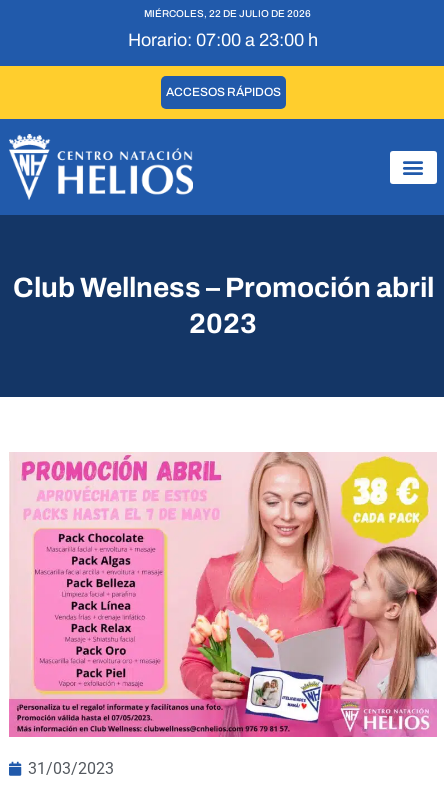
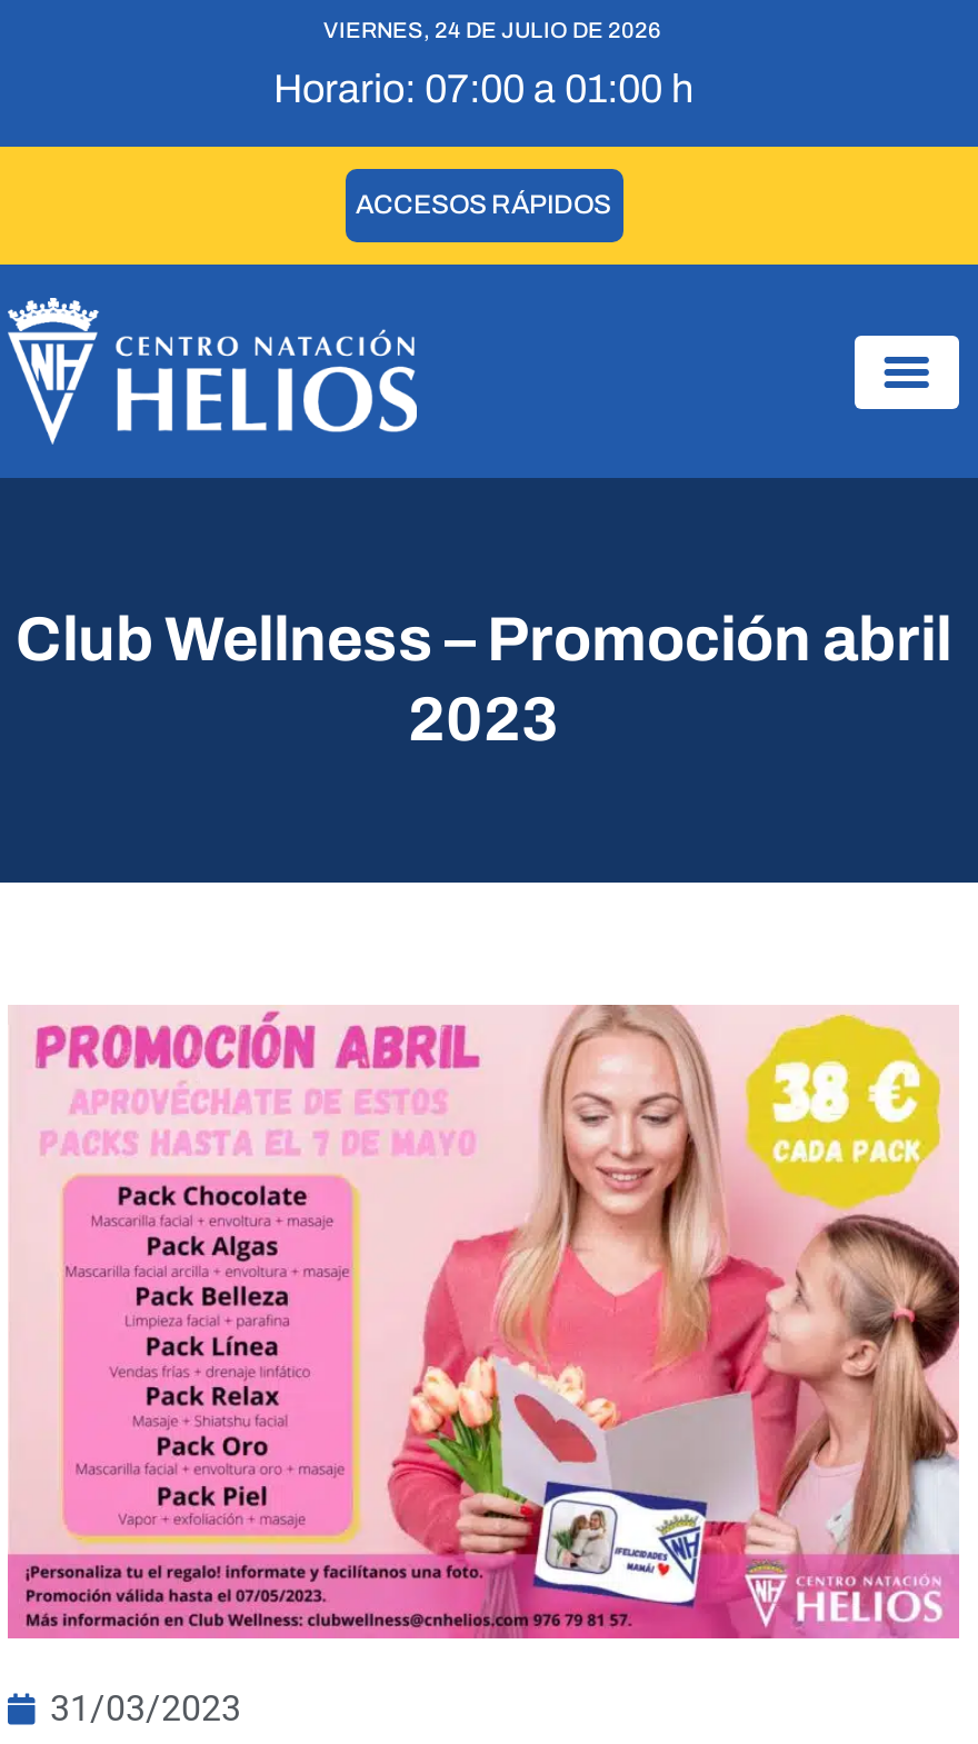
[143,8,310,19] MIÉRCOLES, 22 DE JULIO DE 2026 -> [323,18,661,42] VIERNES, 24 DE JULIO DE 2026
[128,30,318,50] Horario: 07:00 a 23:00 h -> [273,67,693,111] Horario: 07:00 a 01:00 h

